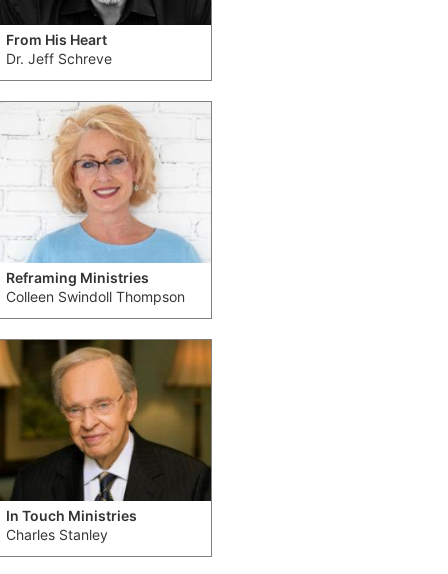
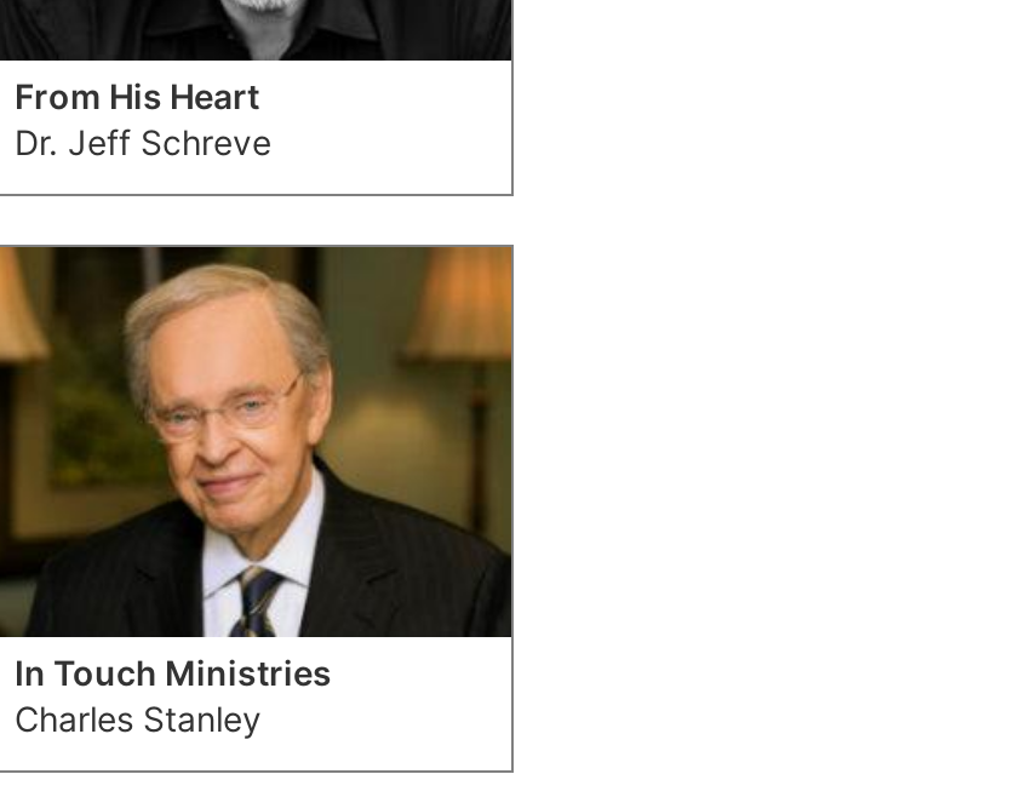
[3,102,211,305] [image] | Reframing Ministries | Colleen Swindoll Thompson -> none

